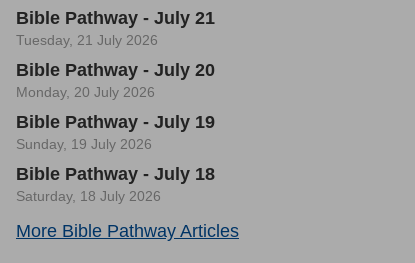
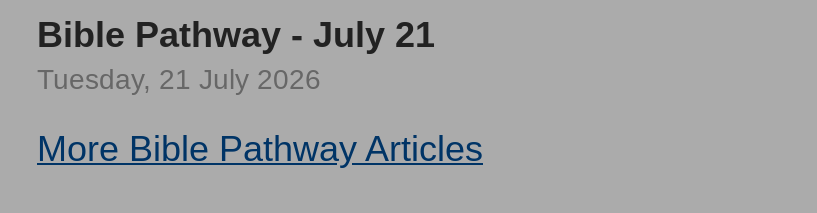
[16,59,215,203] Bible Pathway - July 20 | Monday, 20 July 2026 | Bible Pathway - July 19 | Sunday, 19 July 2026 | Bible Pathway - July 18 | Saturday, 18 July 2026 -> none

